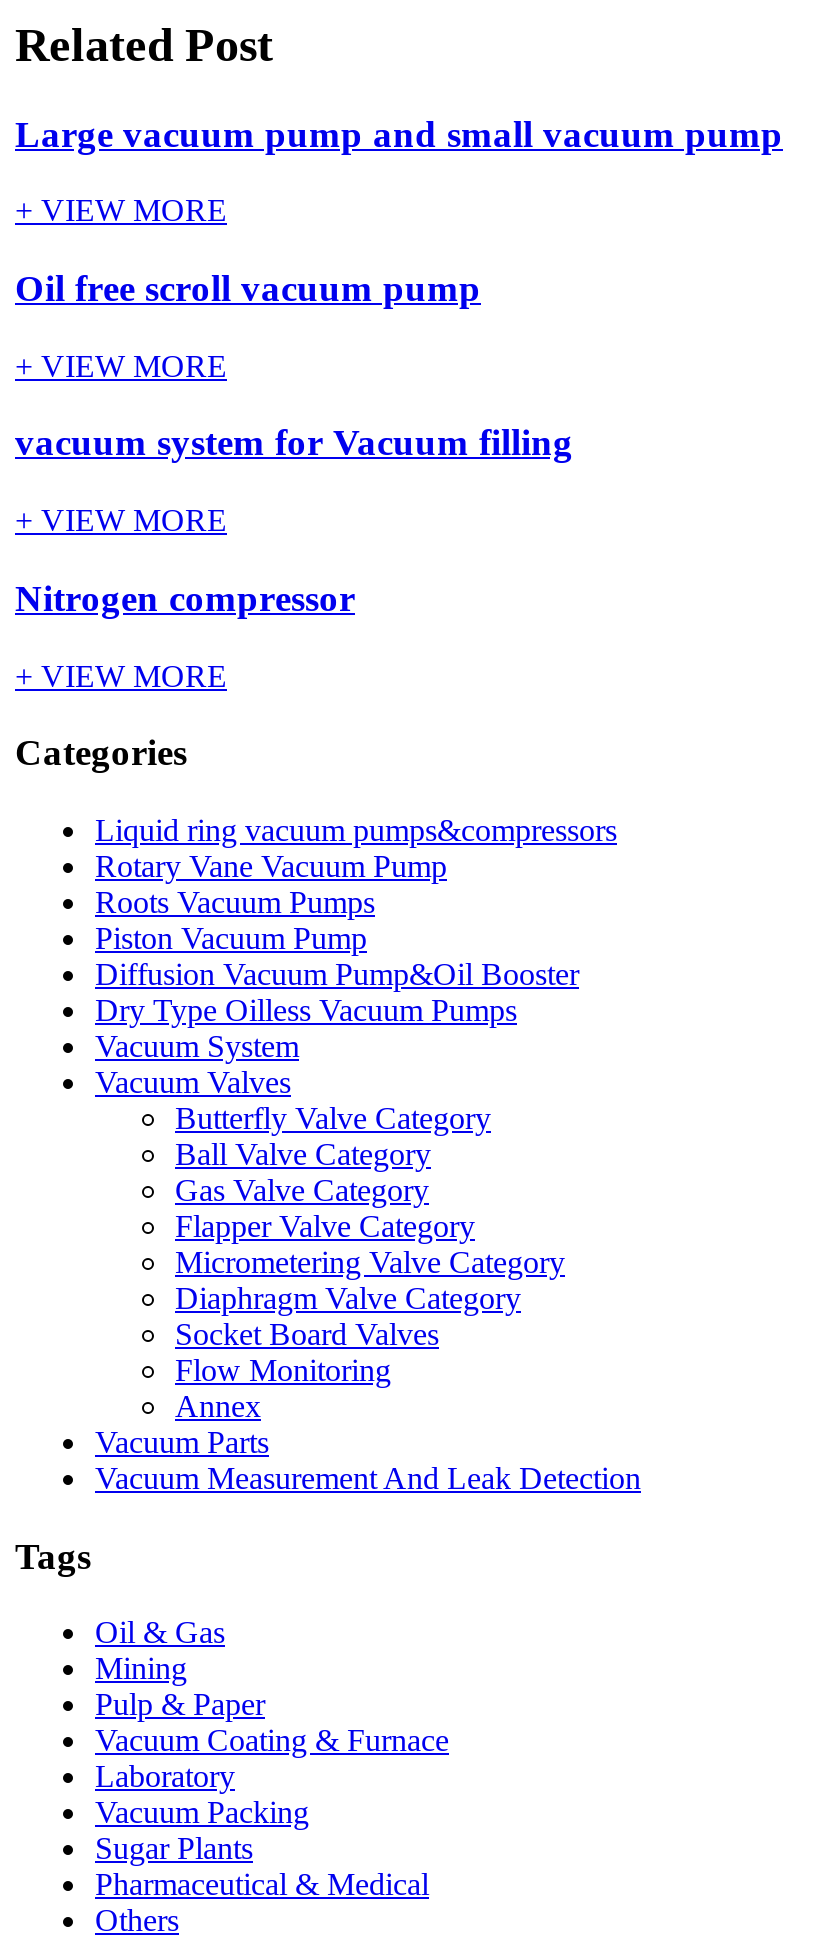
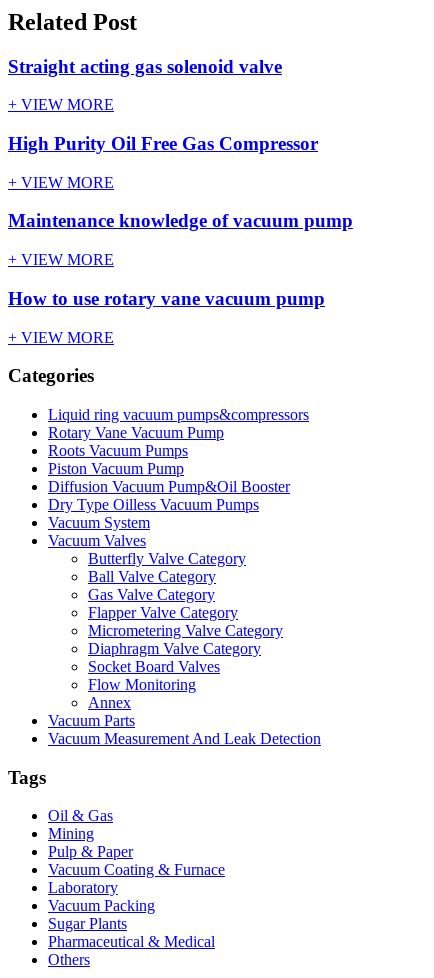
[15,112,783,154] Large vacuum pump and small vacuum pump -> [8,56,282,77] Straight acting gas solenoid valve
[15,267,481,309] Oil free scroll vacuum pump -> [8,133,318,154] High Purity Oil Free Gas Compressor
[15,422,573,464] vacuum system for Vacuum filling -> [8,210,353,231] Maintenance knowledge of vacuum pump
[15,577,355,619] Nitrogen compressor -> [8,288,325,309] How to use rotary vane vacuum pump

